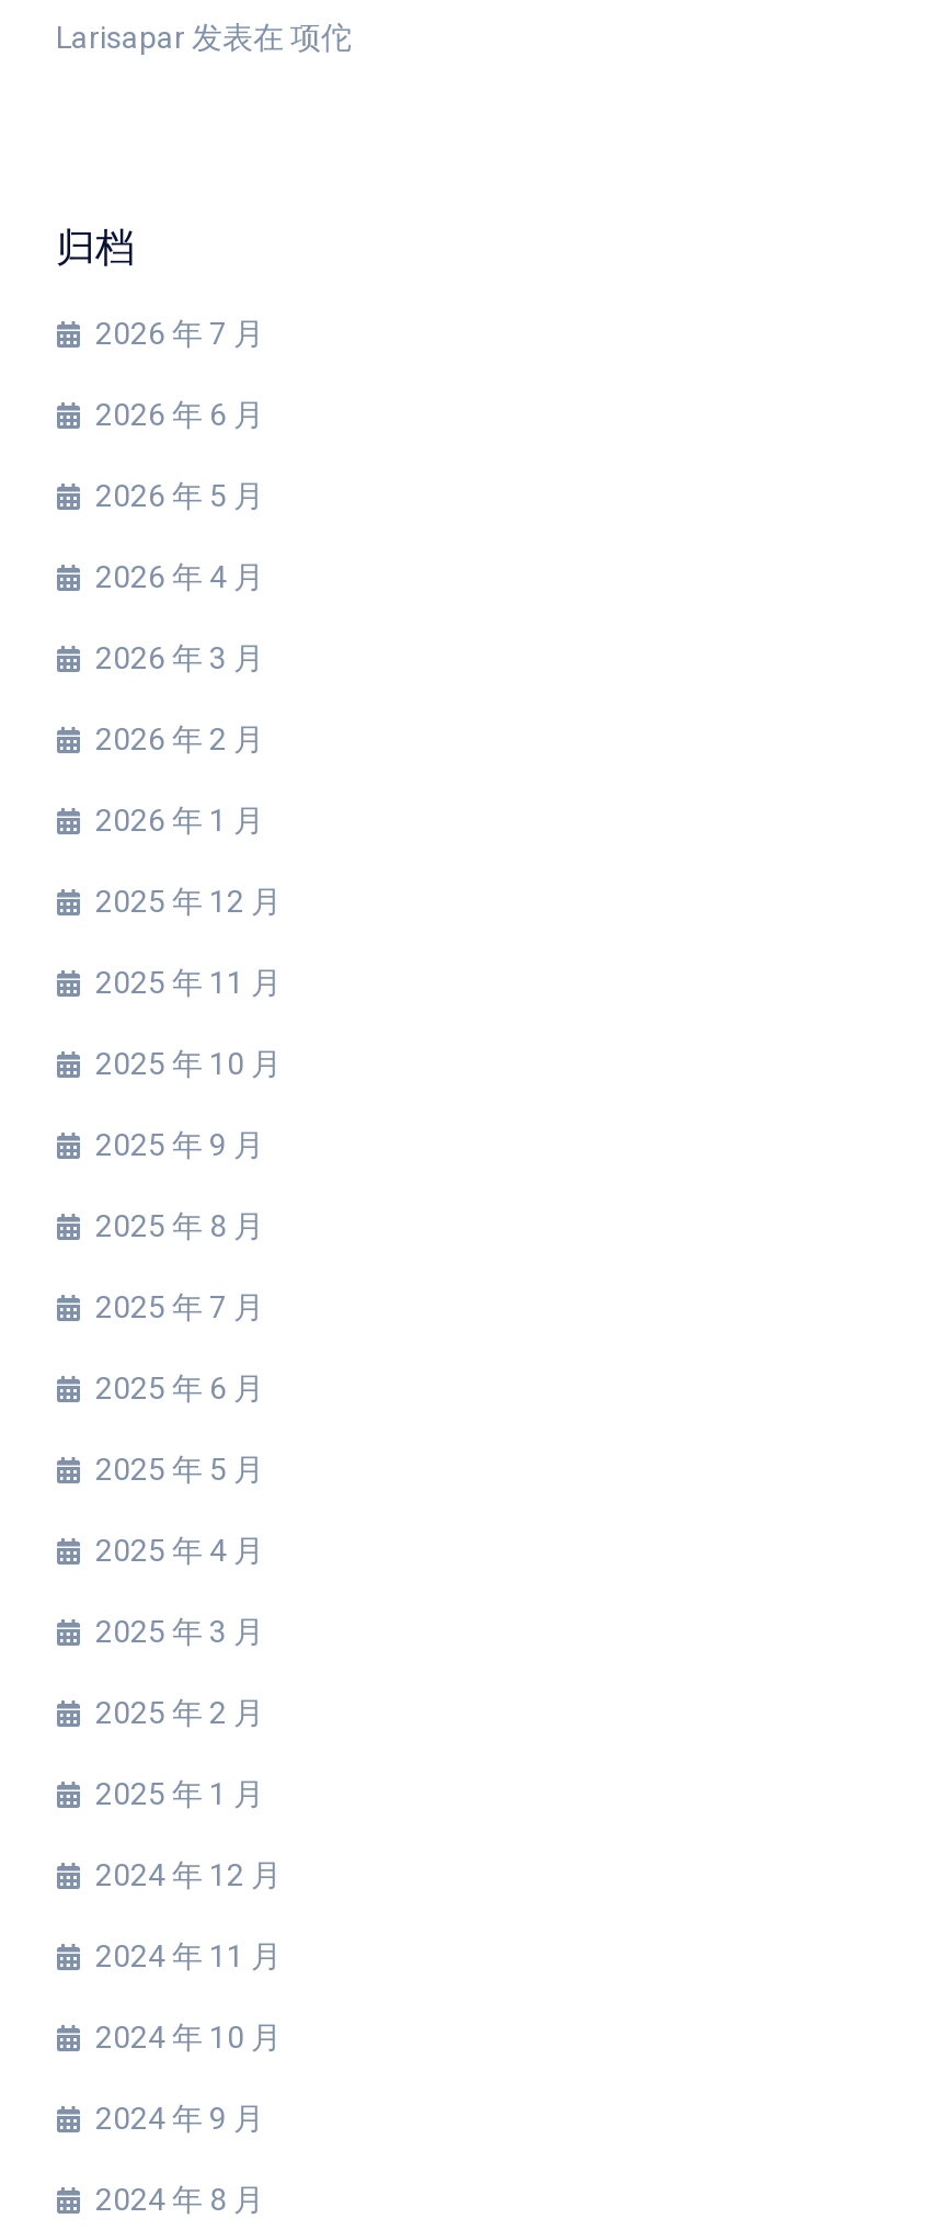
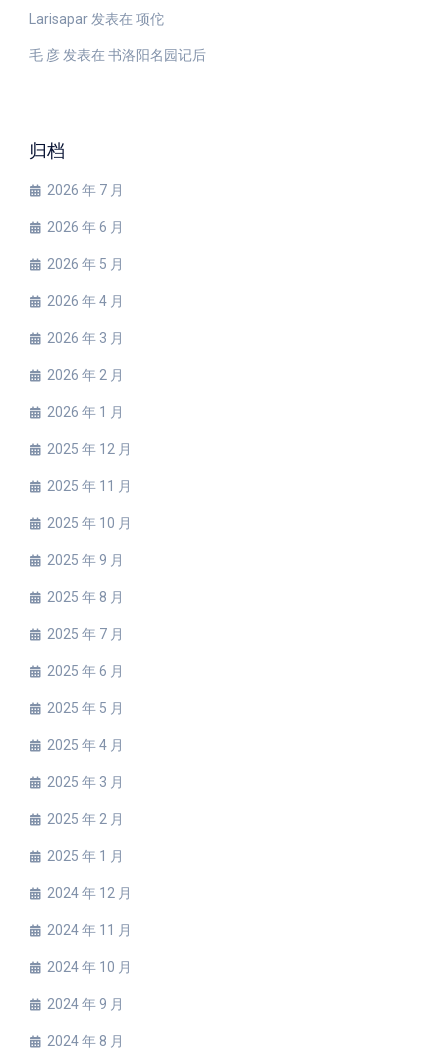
none -> [29,47,206,63] 毛 彦发表在书洛阳名园记后

